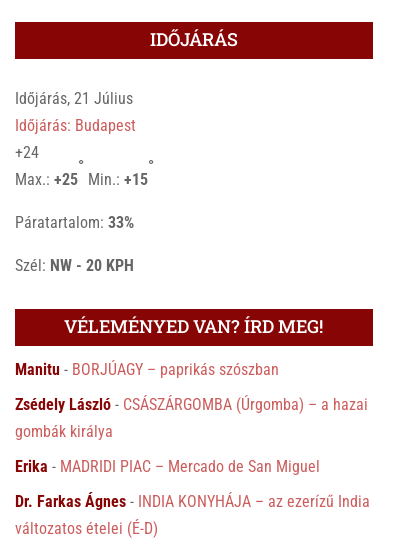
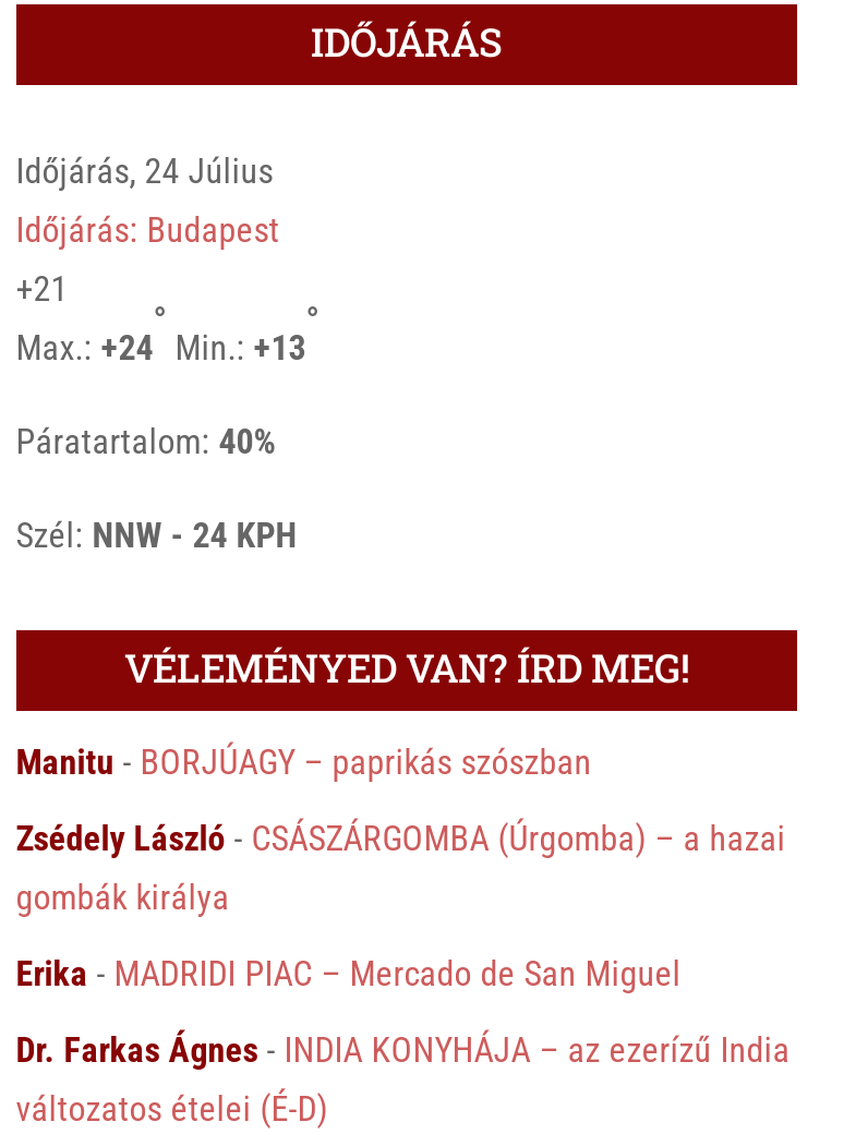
[15,88,133,107] Időjárás, 21 Július -> [16,149,273,191] Időjárás, 24 Július
[15,142,39,161] +24 -> [16,267,68,309] +21
[15,169,78,188] Max.: +25 -> [16,326,153,367] Max.: +24
[84,169,148,188] Min.: +15 -> [166,326,306,367] Min.: +13
[15,212,134,231] Páratartalom: 33% -> [16,420,275,461] Páratartalom: 40%
[15,255,134,274] Szél: NW - 20 KPH -> [16,514,297,555] Szél: NNW - 24 KPH

